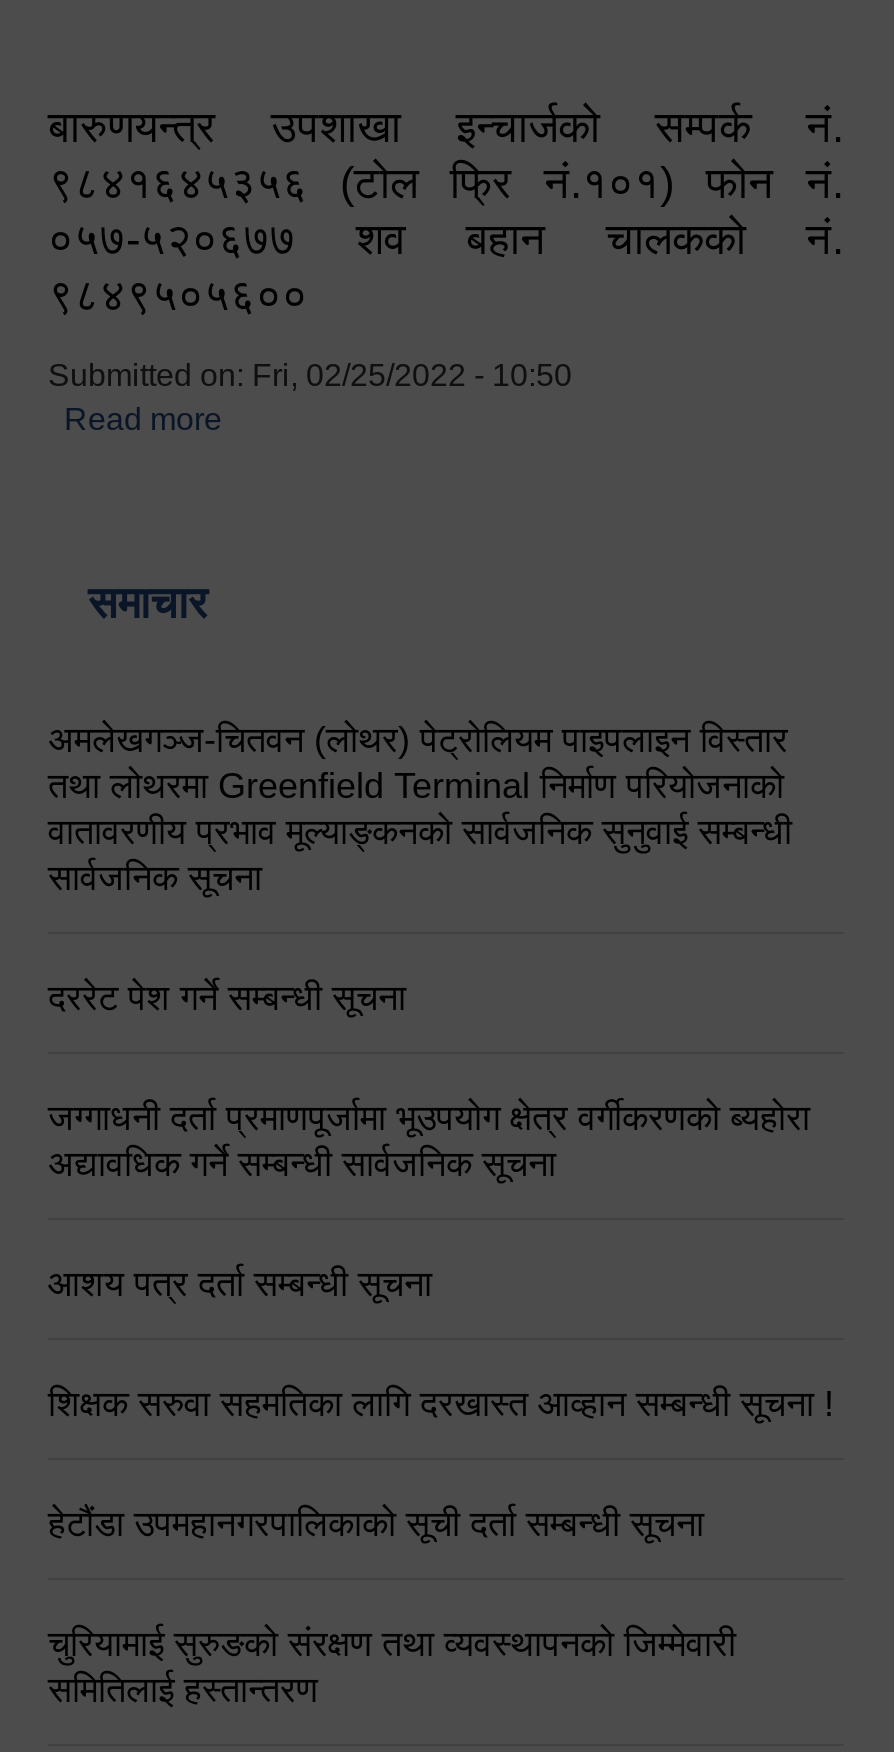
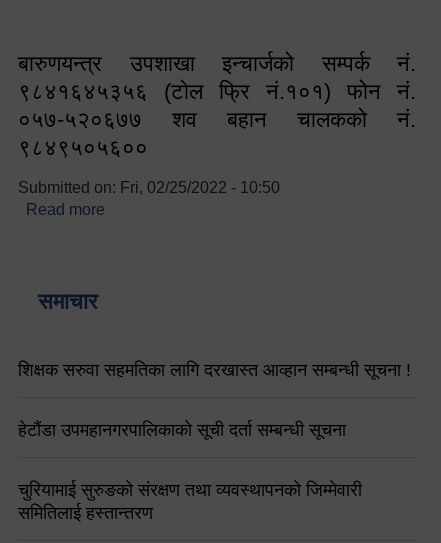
[48,721,810,1305] अमलेखगञ्ज-चितवन (लोथर) पेट्रोलियम पाइपलाइन विस्तार | तथा लोथरमा Greenfield Terminal निर्माण परियोजनाको | वातावरणीय प्रभाव मूल्याङ्कनको सार्वजनिक सुनुवाई सम्बन्धी | सार्वजनिक सूचना | दररेट पेश गर्ने सम्बन्धी सूचना | जग्गाधनी दर्ता प्रमाणपूर्जामा भूउपयोग क्षेत्र वर्गीकरणको ब्यहोरा | अद्यावधिक गर्ने सम्बन्धी सार्वजनिक सूचना | आशय पत्र दर्ता सम्बन्धी सूचना -> none

